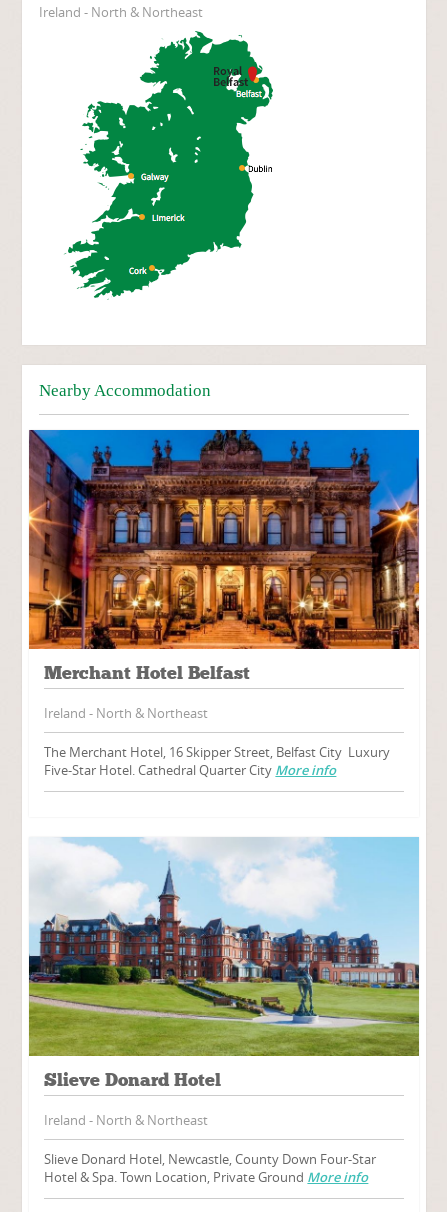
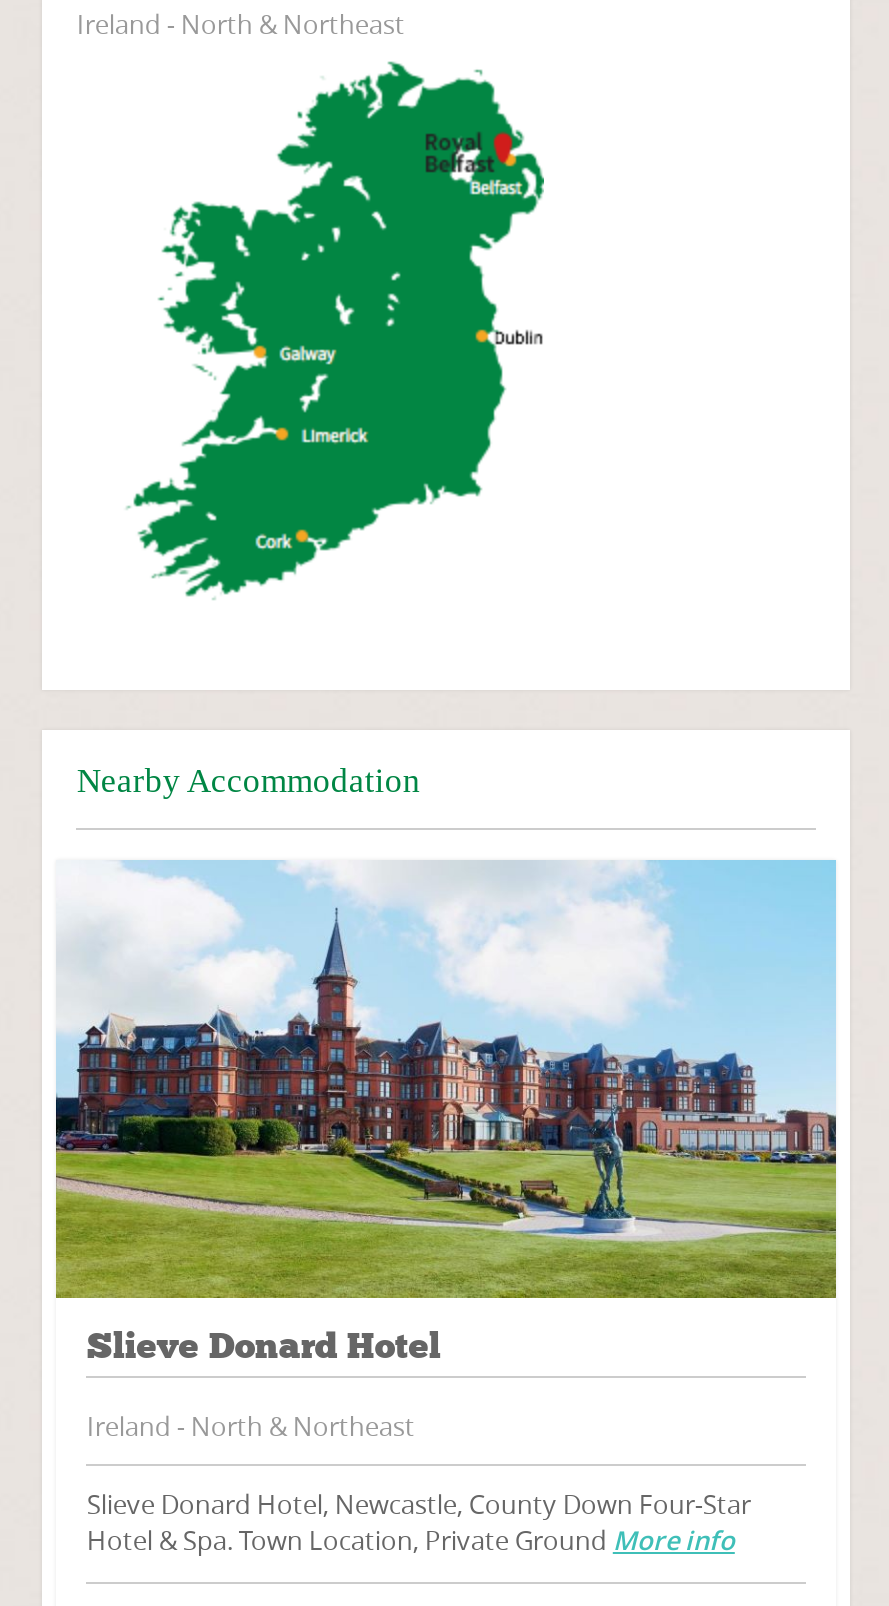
[28,429,420,779] [image] | Merchant Hotel Belfast | Ireland - North & Northeast | The Merchant Hotel, 16 Skipper Street, Belfast City Luxury | Five-Star Hotel. Cathedral Quarter City More info -> none

